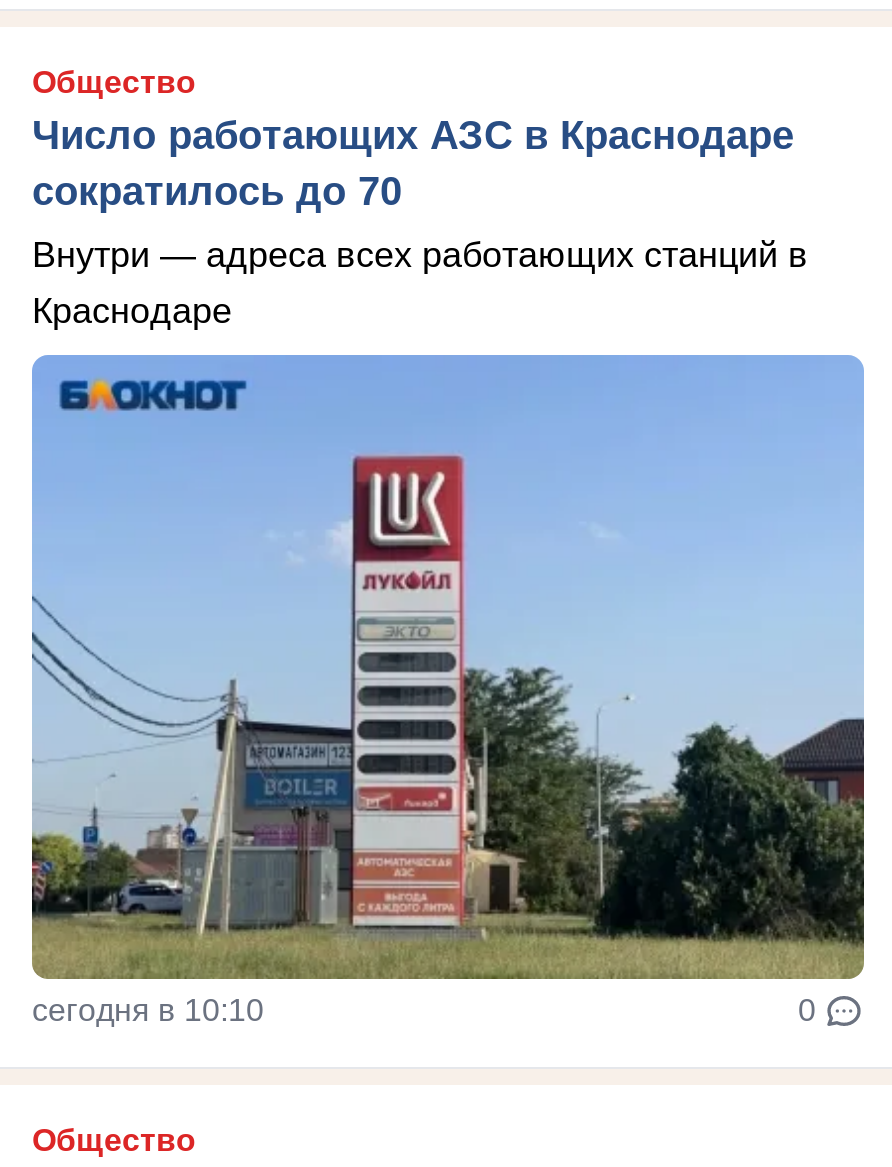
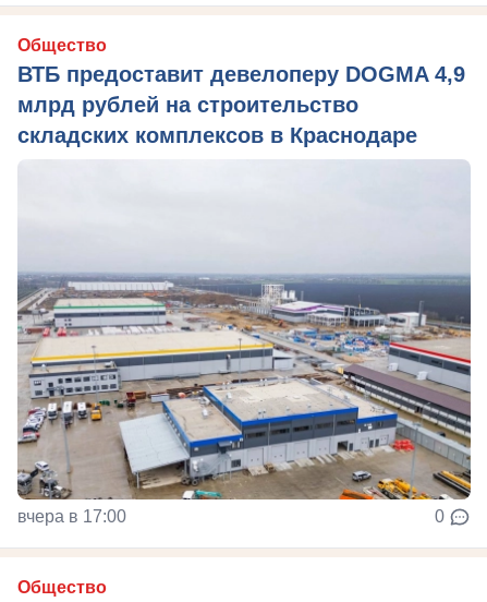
[32,112,808,330] Число работающих АЗС в Краснодаре | сократилось до 70 | Внутри — адреса всех работающих станций в | Краснодаре -> [17,62,465,147] ВТБ предоставит девелоперу DOGMA 4,9 | млрд рублей на строительство | складских комплексов в Краснодаре
[32,355,864,1026] [image] | сегодня в 10:10 -> [16,160,472,525] [image] | вчера в 17:00

